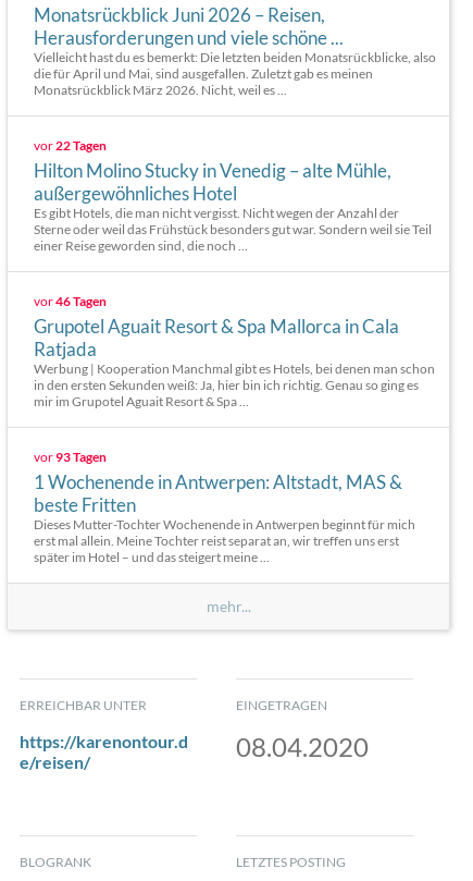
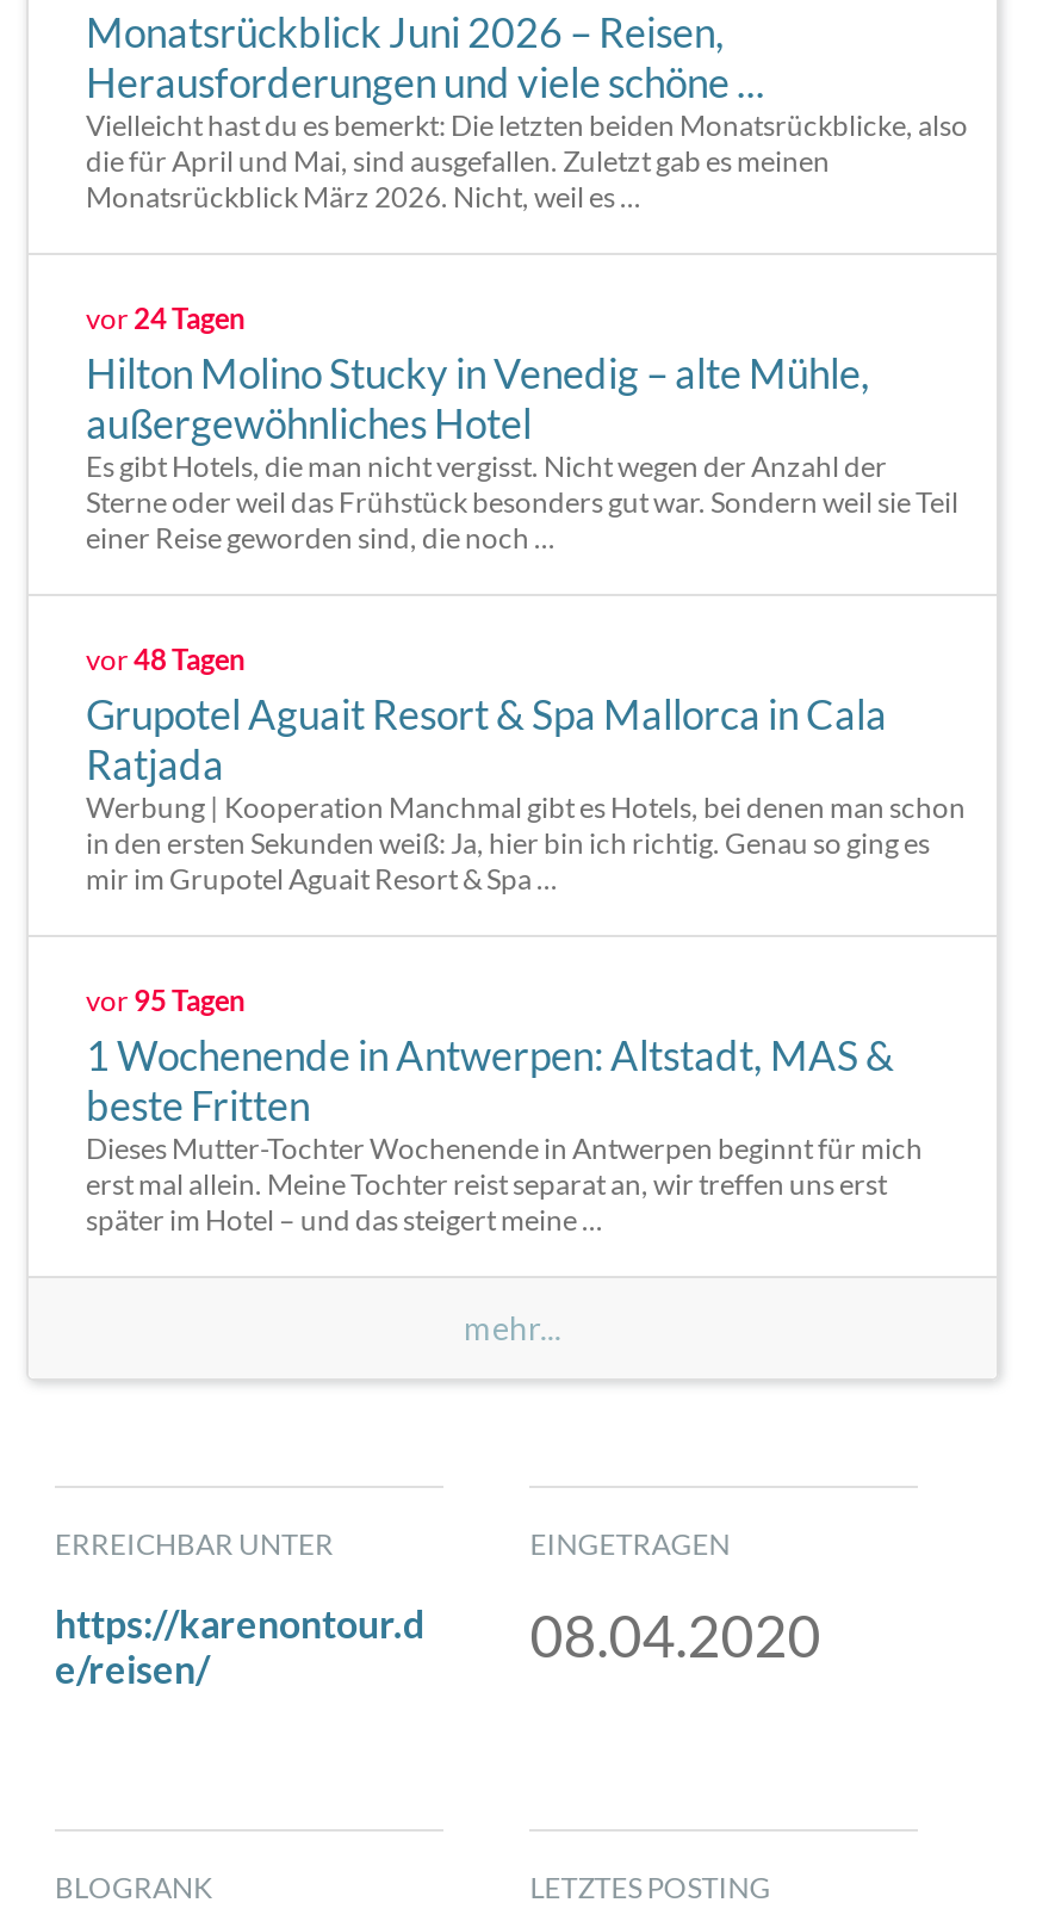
[34,137,107,154] vor 22 Tagen -> [86,300,246,336] vor 24 Tagen
[34,293,107,309] vor46 Tagen -> [86,642,246,677] vor48 Tagen
[34,449,107,465] vor 93 Tagen -> [86,983,246,1018] vor 95 Tagen

